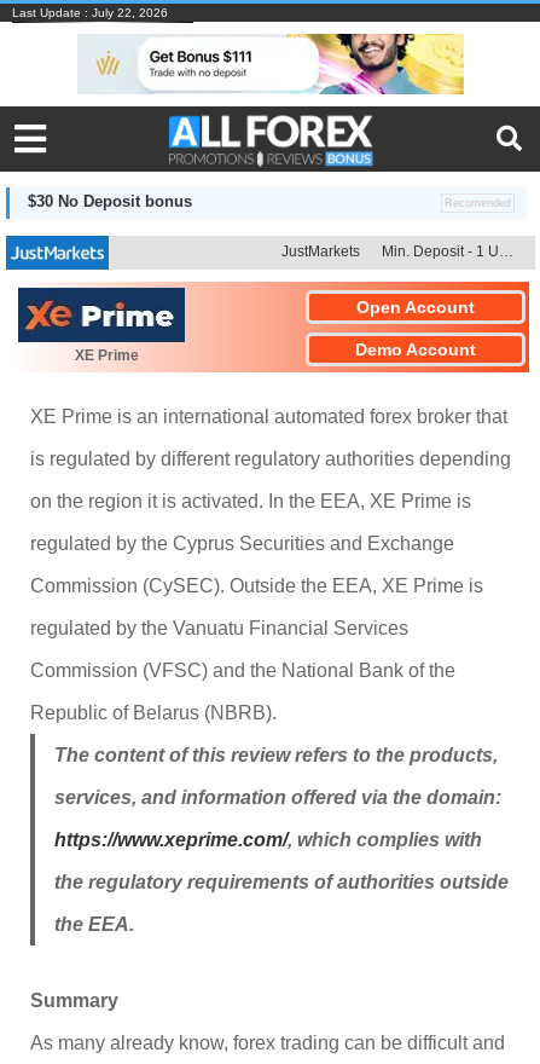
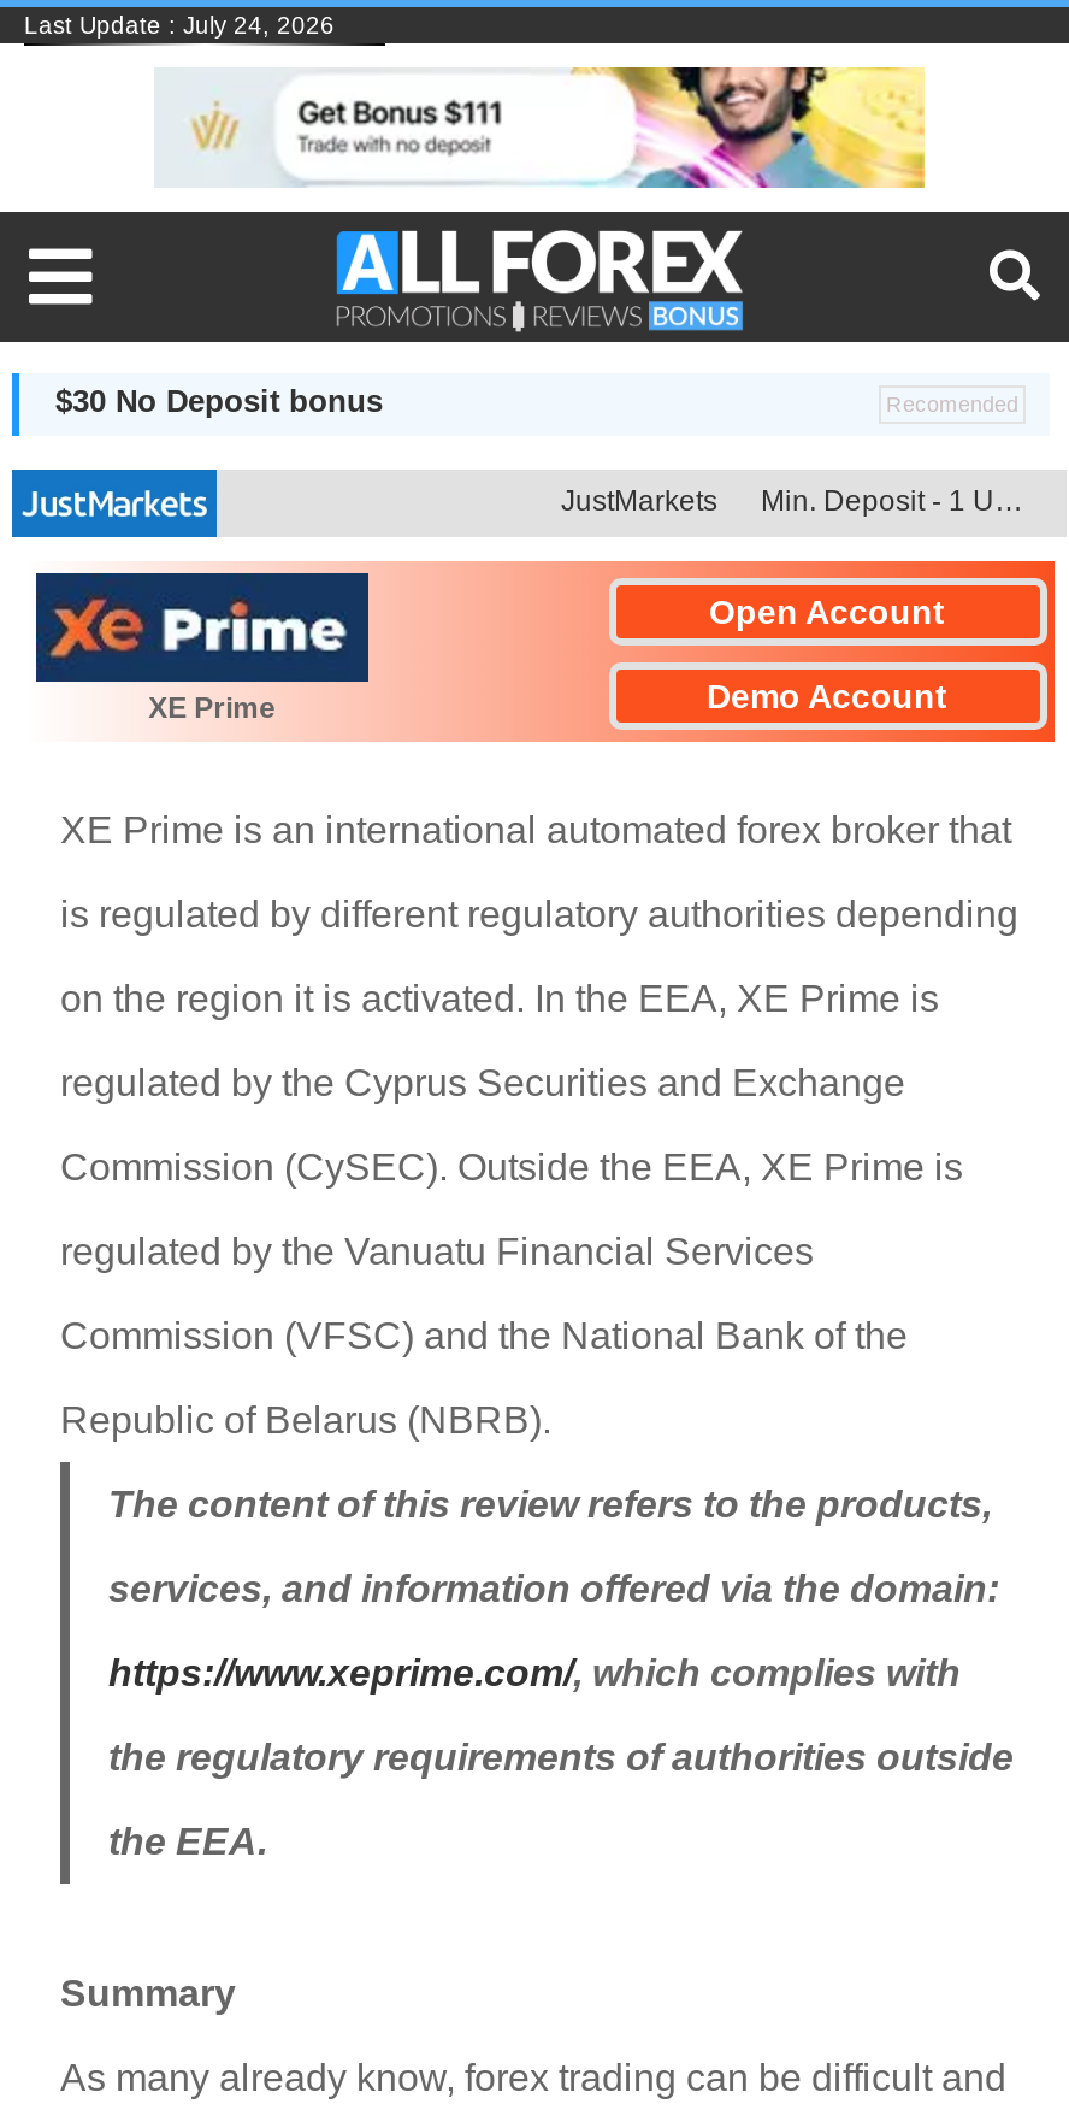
[12,6,168,19] Last Update : July 22, 2026 -> [24,12,335,39] Last Update : July 24, 2026

